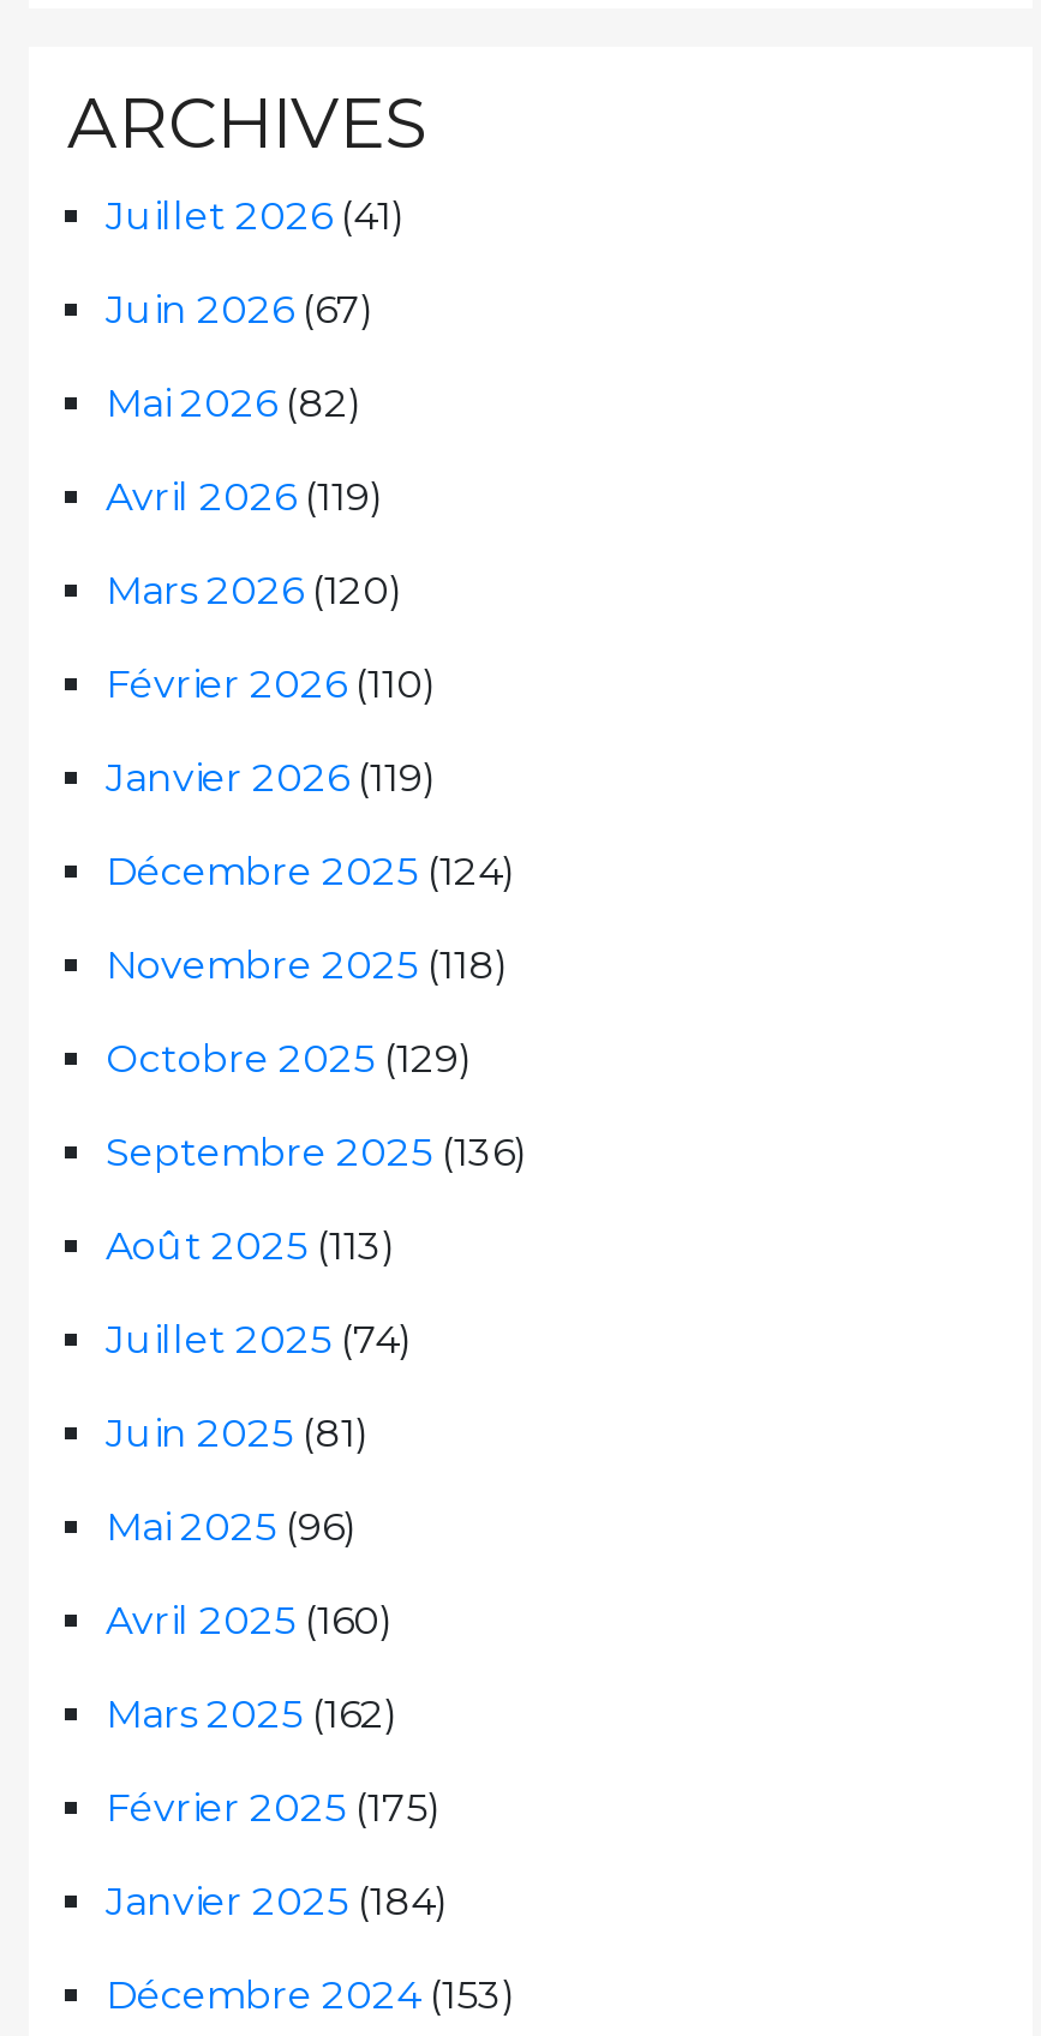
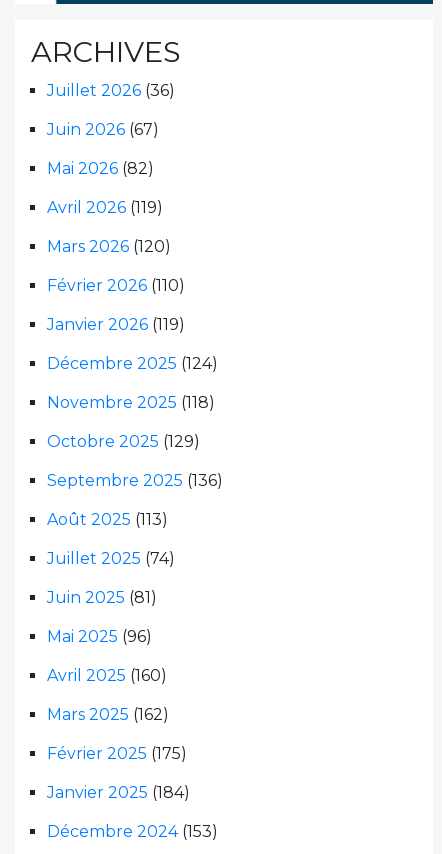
[106,193,406,239] Juillet 2026 (41) -> [47,81,175,100] Juillet 2026 (36)

